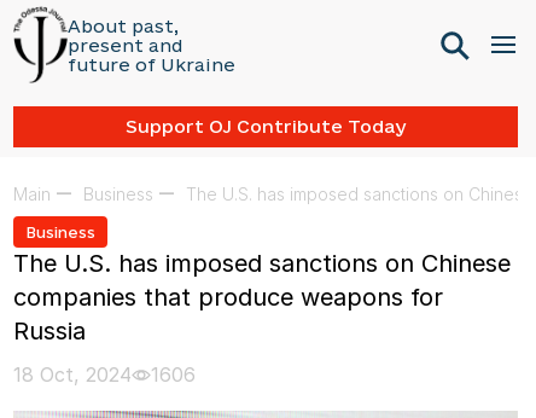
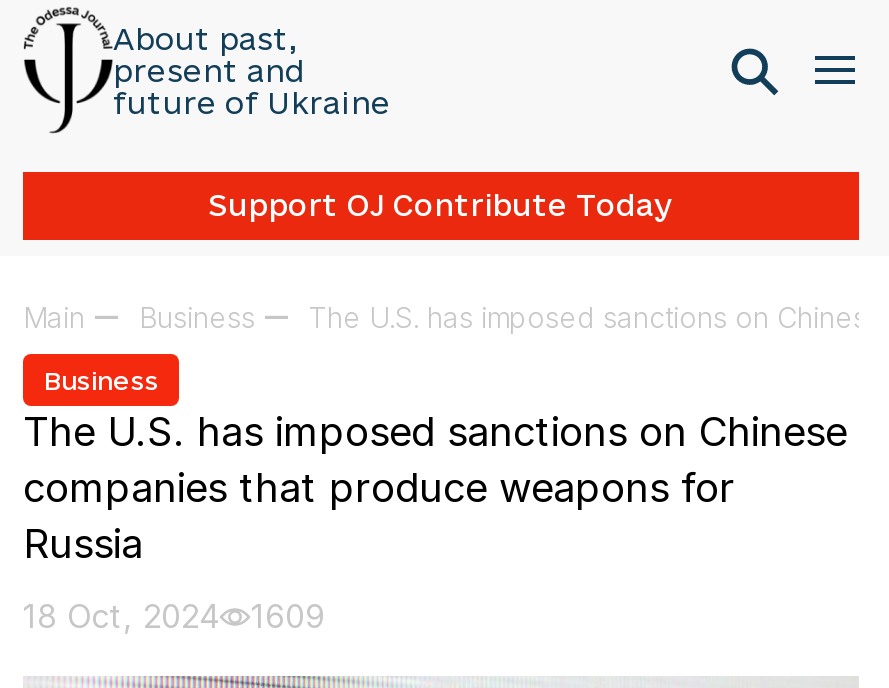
[13,362,196,386] 18 Oct, 2024 1606 -> [23,595,325,635] 18 Oct, 2024 1609

